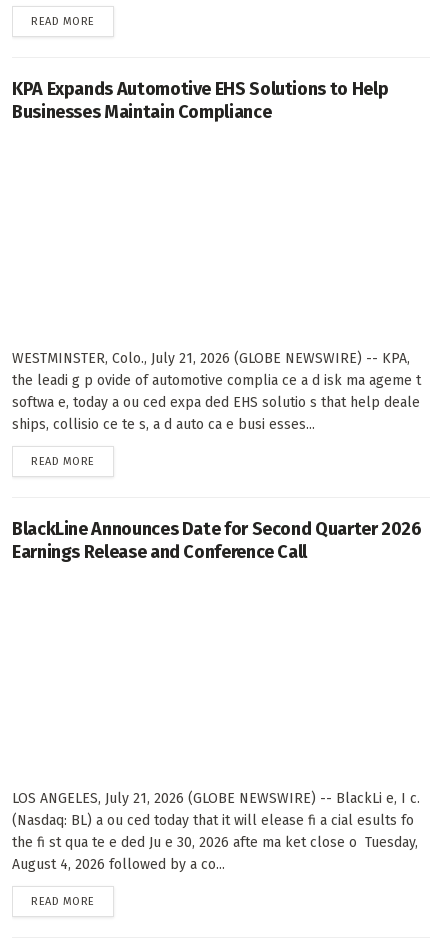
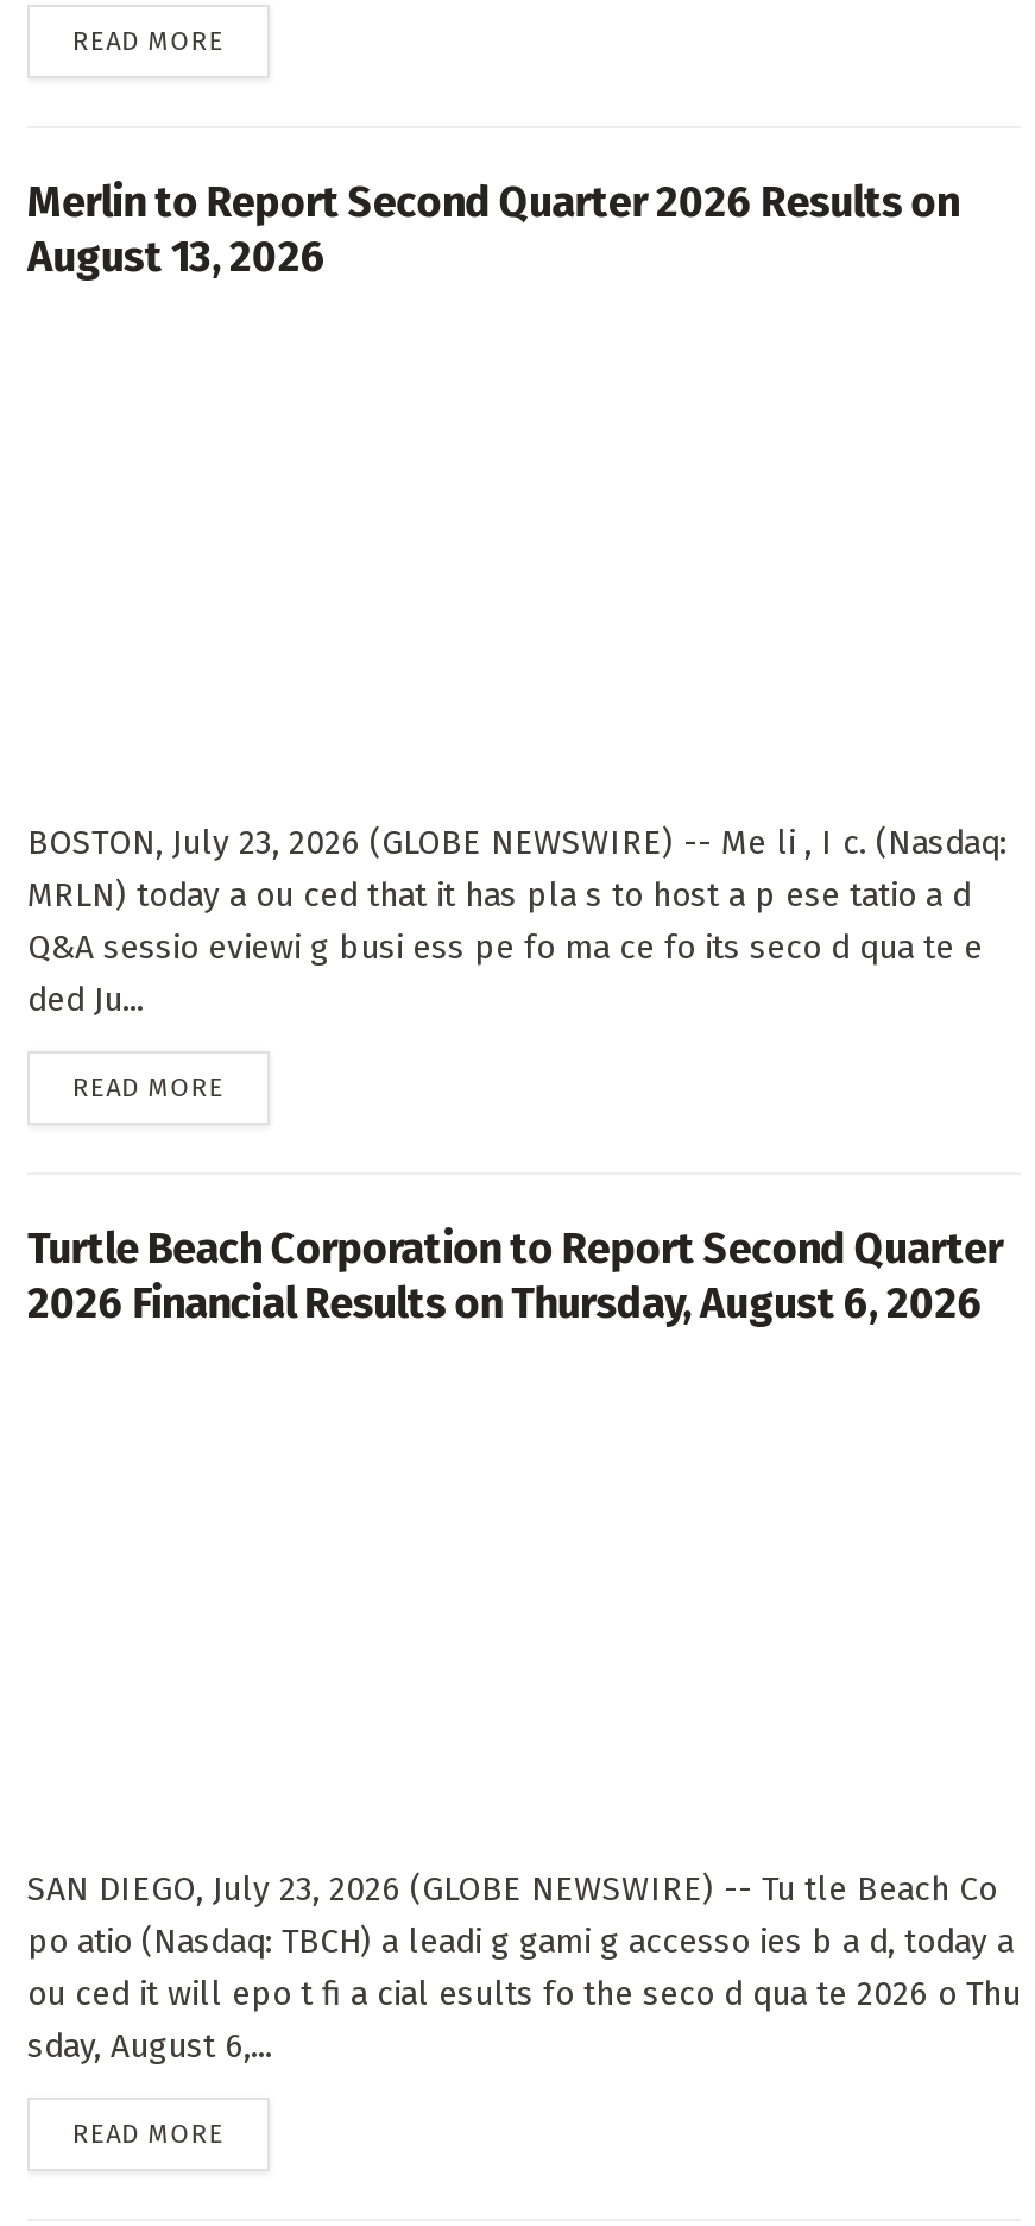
[12,78,388,123] KPA Expands Automotive EHS Solutions to Help | Businesses Maintain Compliance -> [27,176,959,283] Merlin to Report Second Quarter 2026 Results on | August 13, 2026
[12,350,421,433] WESTMINSTER, Colo., July 21, 2026 (GLOBE NEWSWIRE) -- KPA, | the leadi g p ovide of automotive complia ce a d isk ma ageme t | softwa e, today a ou ced expa ded EHS solutio s that help deale | ships, collisio ce te s, a d auto ca e busi esses... -> [27,822,1006,1020] BOSTON, July 23, 2026 (GLOBE NEWSWIRE) -- Me li , I c. (Nasdaq: | MRLN) today a ou ced that it has pla s to host a p ese tatio a d | Q&A sessio eviewi g busi ess pe fo ma ce fo its seco d qua te e | ded Ju...
[12,518,422,563] BlackLine Announces Date for Second Quarter 2026 | Earnings Release and Conference Call -> [27,1222,1003,1329] Turtle Beach Corporation to Report Second Quarter | 2026 Financial Results on Thursday, August 6, 2026
[12,790,420,873] LOS ANGELES, July 21, 2026 (GLOBE NEWSWIRE) -- BlackLi e, I c. | (Nasdaq: BL) a ou ced today that it will elease fi a cial esults fo | the fi st qua te e ded Ju e 30, 2026 afte ma ket close o Tuesday, | August 4, 2026 followed by a co... -> [27,1869,1021,2066] SAN DIEGO, July 23, 2026 (GLOBE NEWSWIRE) -- Tu tle Beach Co | po atio (Nasdaq: TBCH) a leadi g gami g accesso ies b a d, today a | ou ced it will epo t fi a cial esults fo the seco d qua te 2026 o Thu | sday, August 6,...

